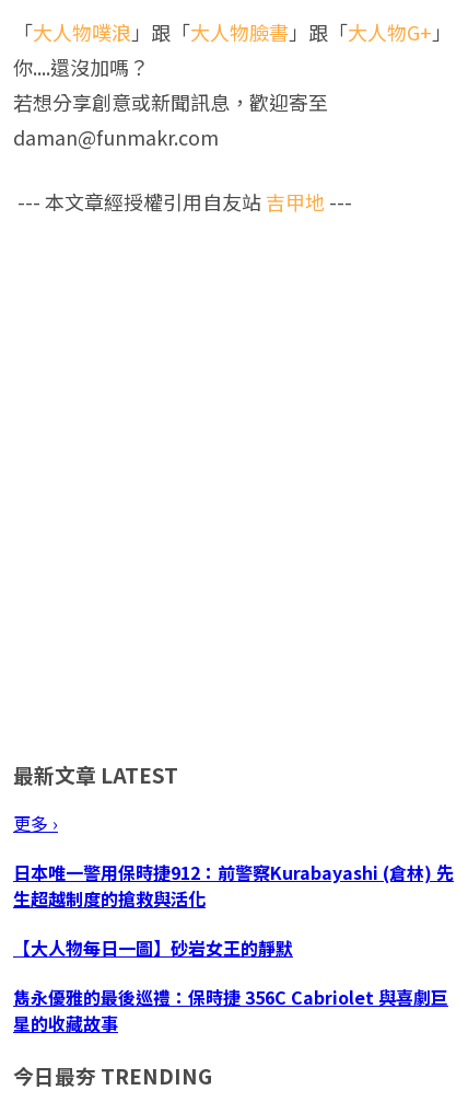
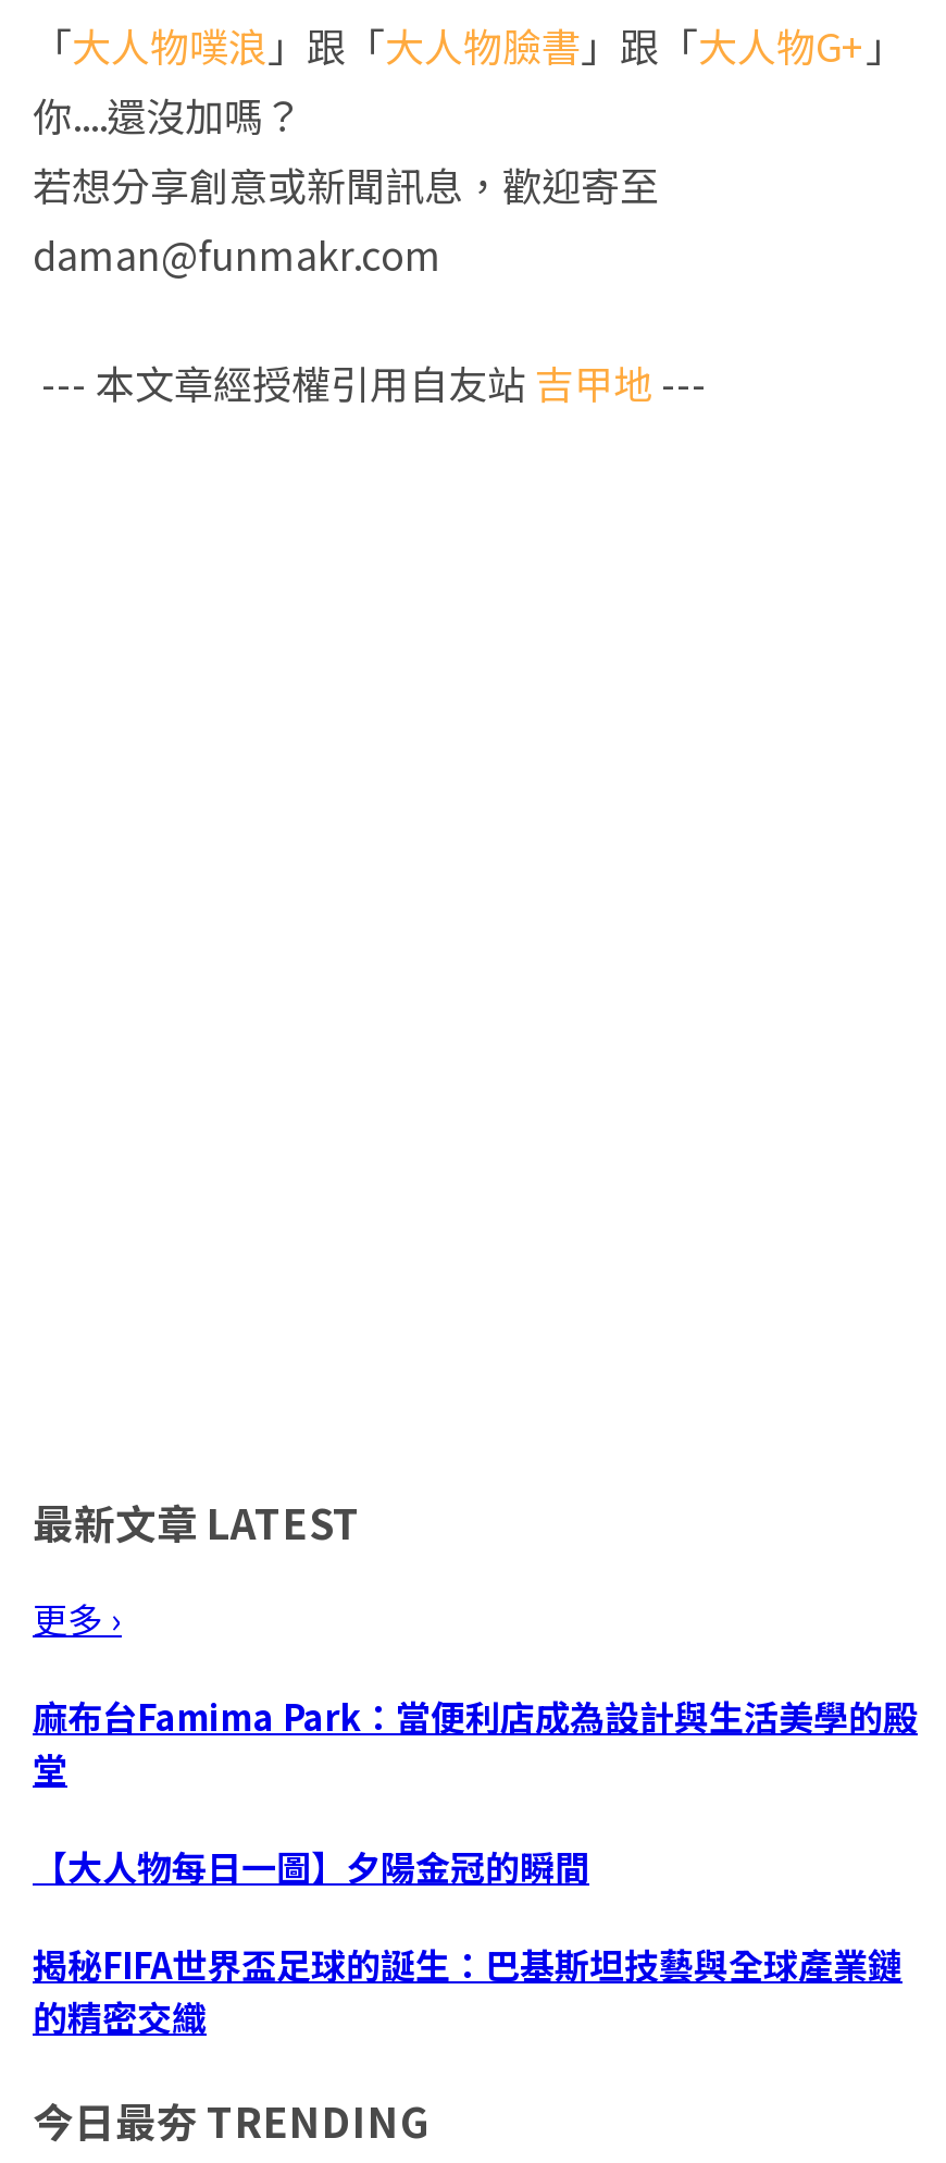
[13,859,454,911] 日本唯一警用保時捷912：前警察Kurabayashi (倉林) 先 | 生超越制度的搶救與活化 -> [33,1689,918,1794] 麻布台Famima Park：當便利店成為設計與生活美學的殿 | 堂
[13,935,293,961] 【大人物每日一圖】砂岩女王的靜默 -> [33,1840,589,1893] 【大人物每日一圖】夕陽金冠的瞬間
[13,984,448,1037] 雋永優雅的最後巡禮：保時捷 356C Cabriolet 與喜劇巨 | 星的收藏故事 -> [33,1939,903,2043] 揭秘FIFA世界盃足球的誕生：巴基斯坦技藝與全球產業鏈 | 的精密交織

